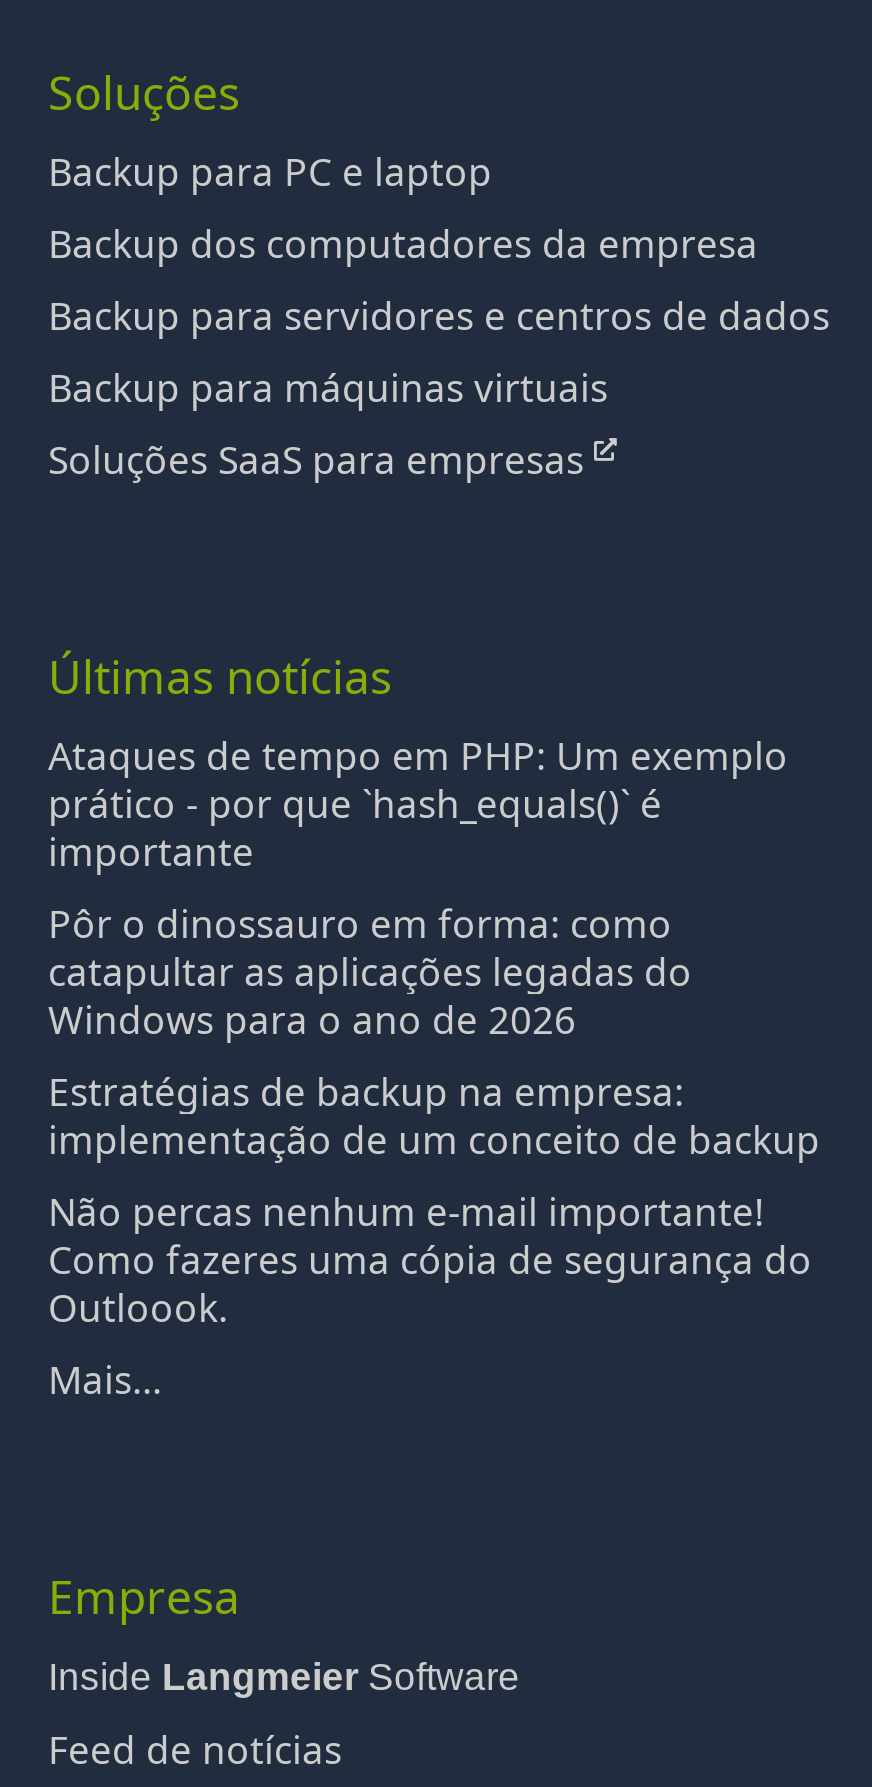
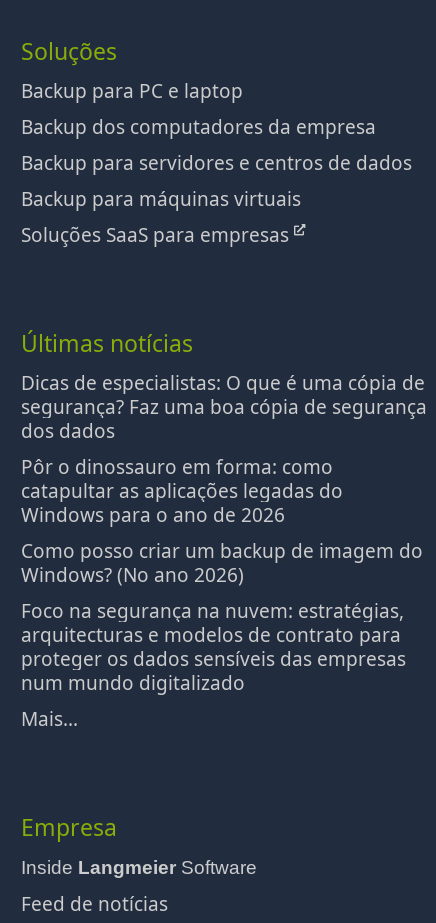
[48,729,788,877] Ataques de tempo em PHP: Um exemplo | prático - por que `hash_equals()` é | importante -> [21,370,427,444] Dicas de especialistas: O que é uma cópia de | segurança? Faz uma boa cópia de segurança | dos dados
[48,1065,820,1333] Estratégias de backup na empresa: | implementação de um conceito de backup | Não percas nenhum e-mail importante! | Como fazeres uma cópia de segurança do | Outloook. -> [21,538,423,696] Como posso criar um backup de imagem do | Windows? (No ano 2026) | Foco na segurança na nuvem: estratégias, | arquitecturas e modelos de contrato para | proteger os dados sensíveis das empresas | num mundo digitalizado

